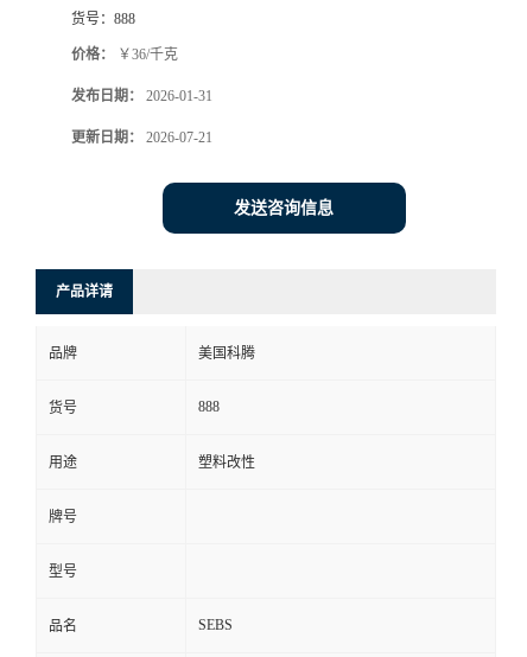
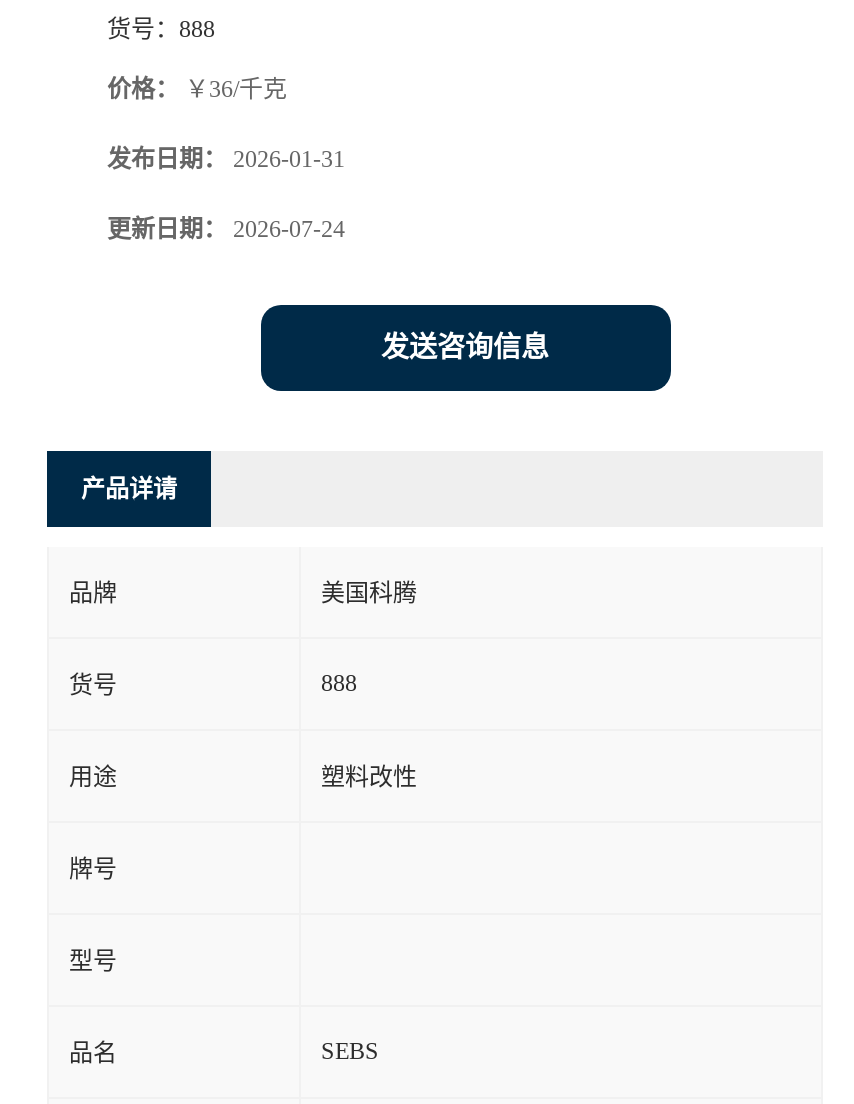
[71,129,212,146] 更新日期：2026-07-21 -> [107,214,345,242] 更新日期：2026-07-24

